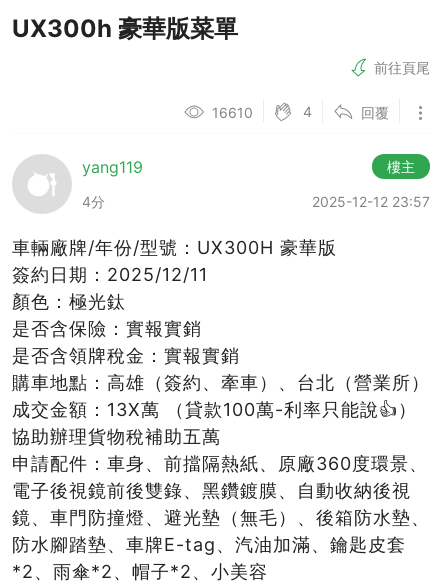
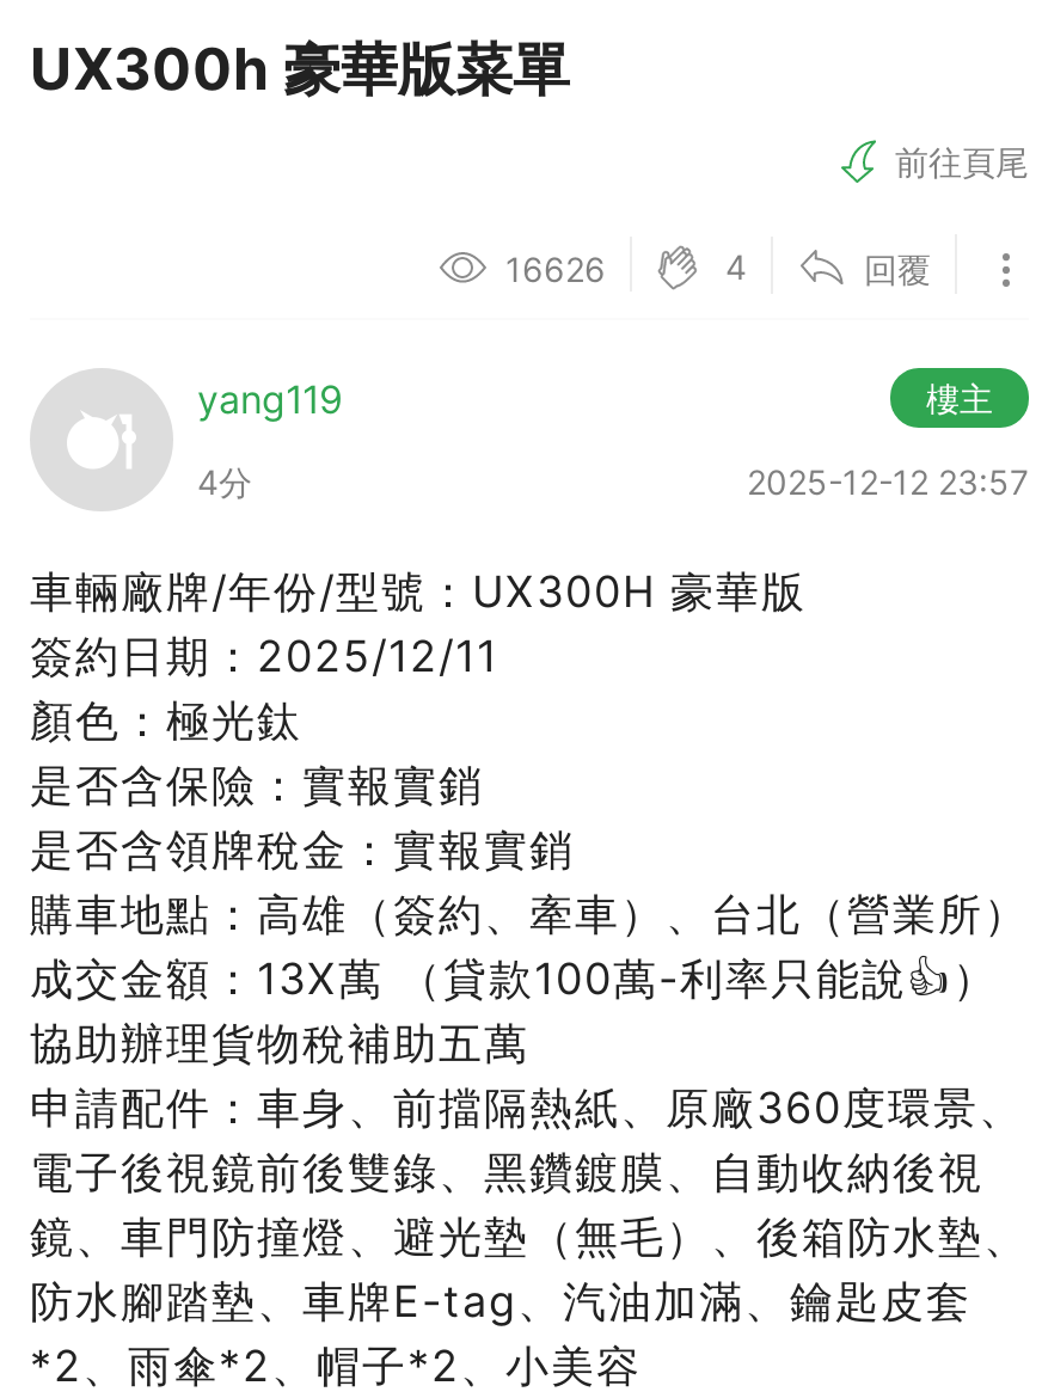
[212,104,253,121] 16610 -> [505,248,606,289] 16626

